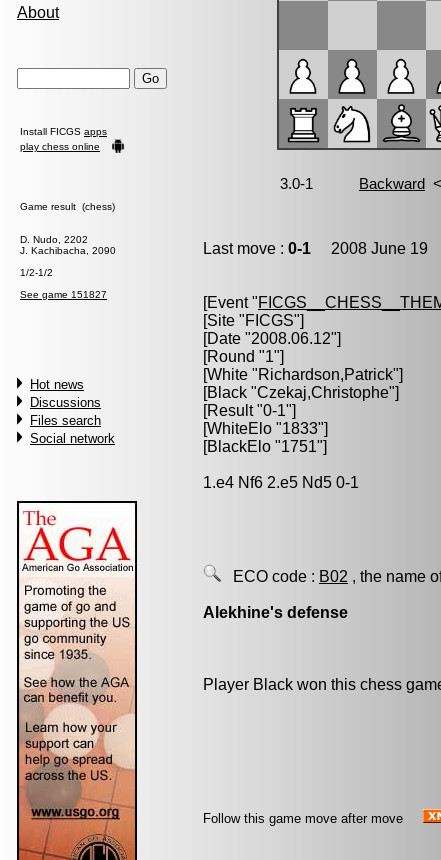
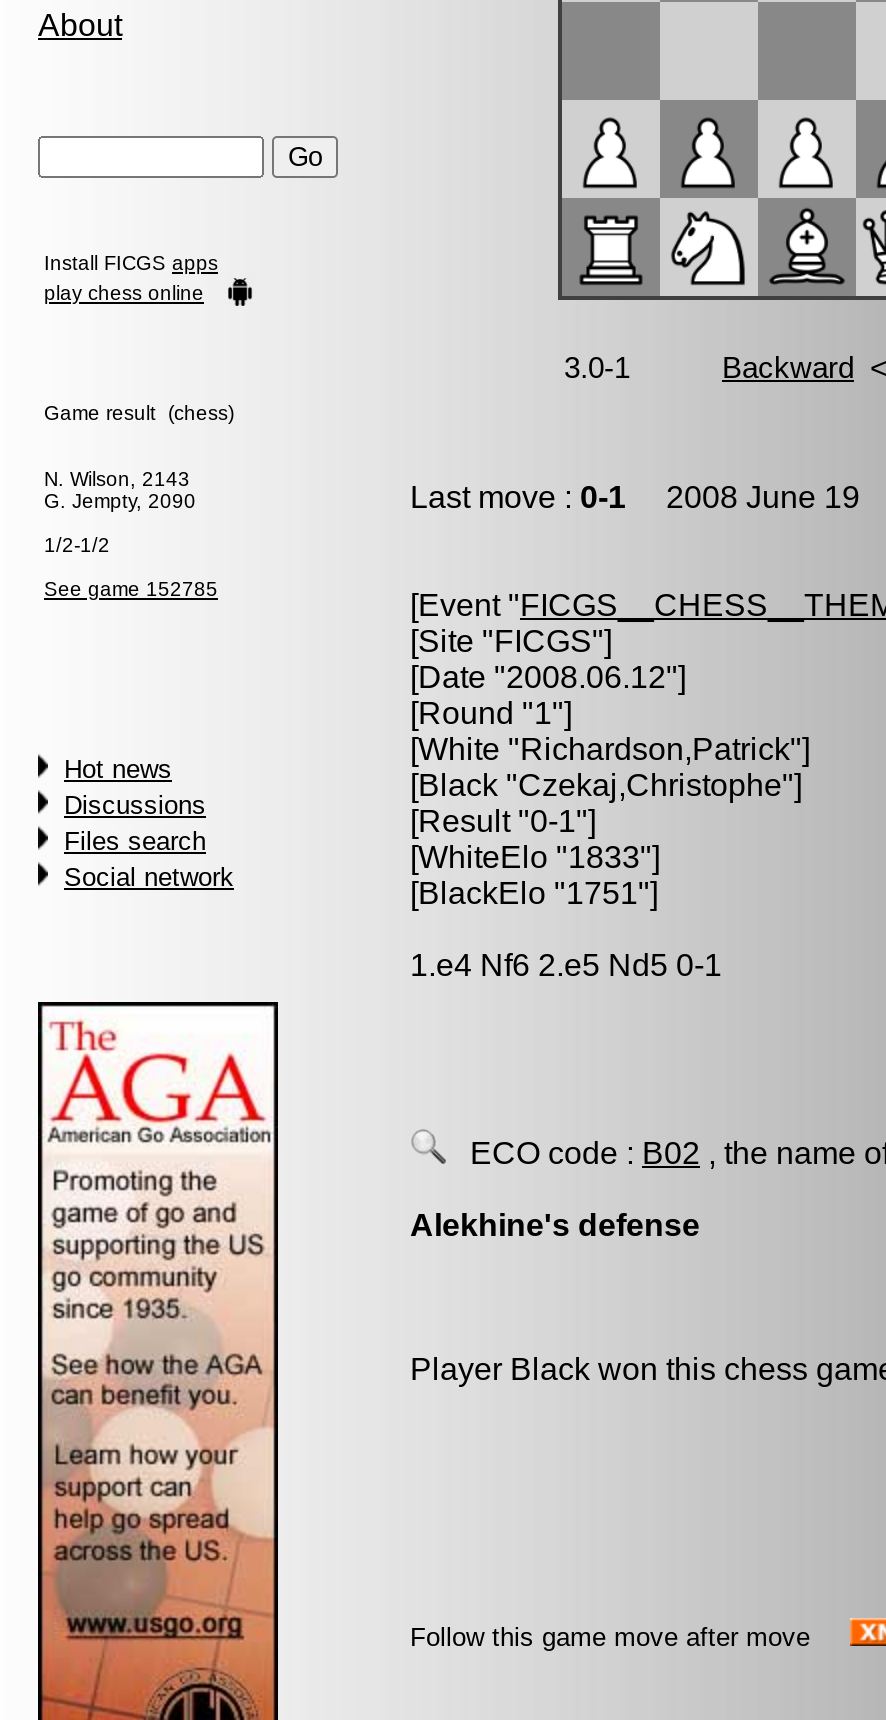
[20,234,116,256] D. Nudo, 2202 | J. Kachibacha, 2090 -> [44,468,196,512] N. Wilson, 2143 | G. Jempty, 2090
[20,289,107,300] See game 151827 -> [44,578,218,600] See game 152785

